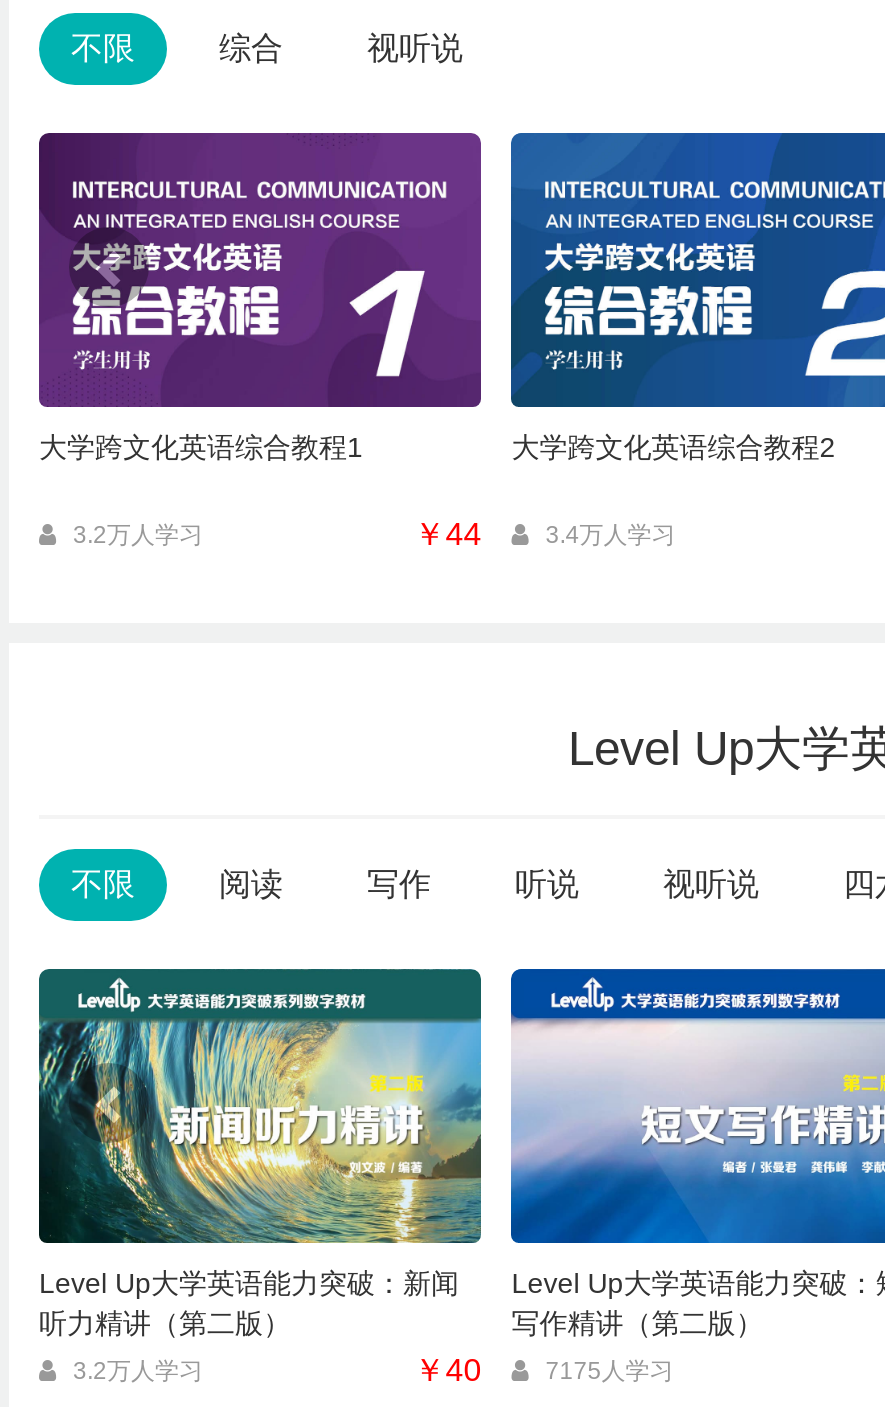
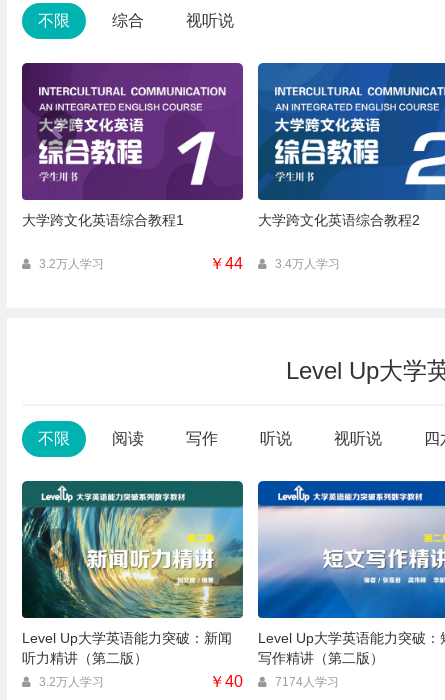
[539,1357,673,1385] 7175人学习 -> [272,675,339,689] 7174人学习

